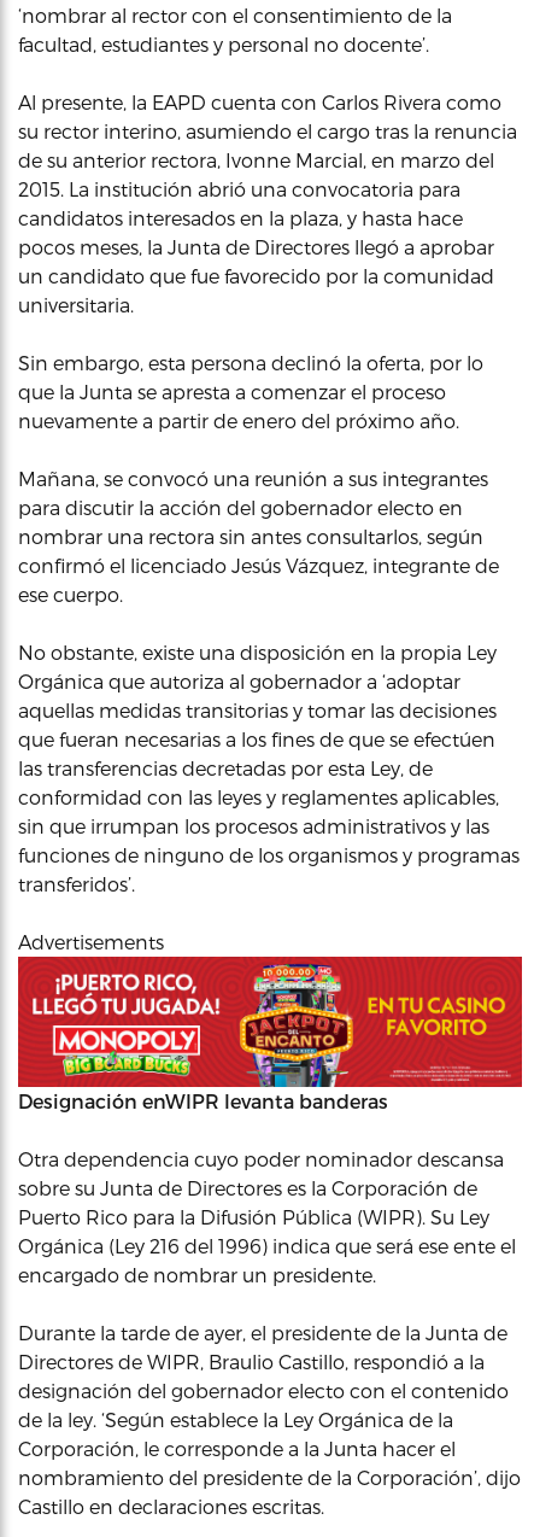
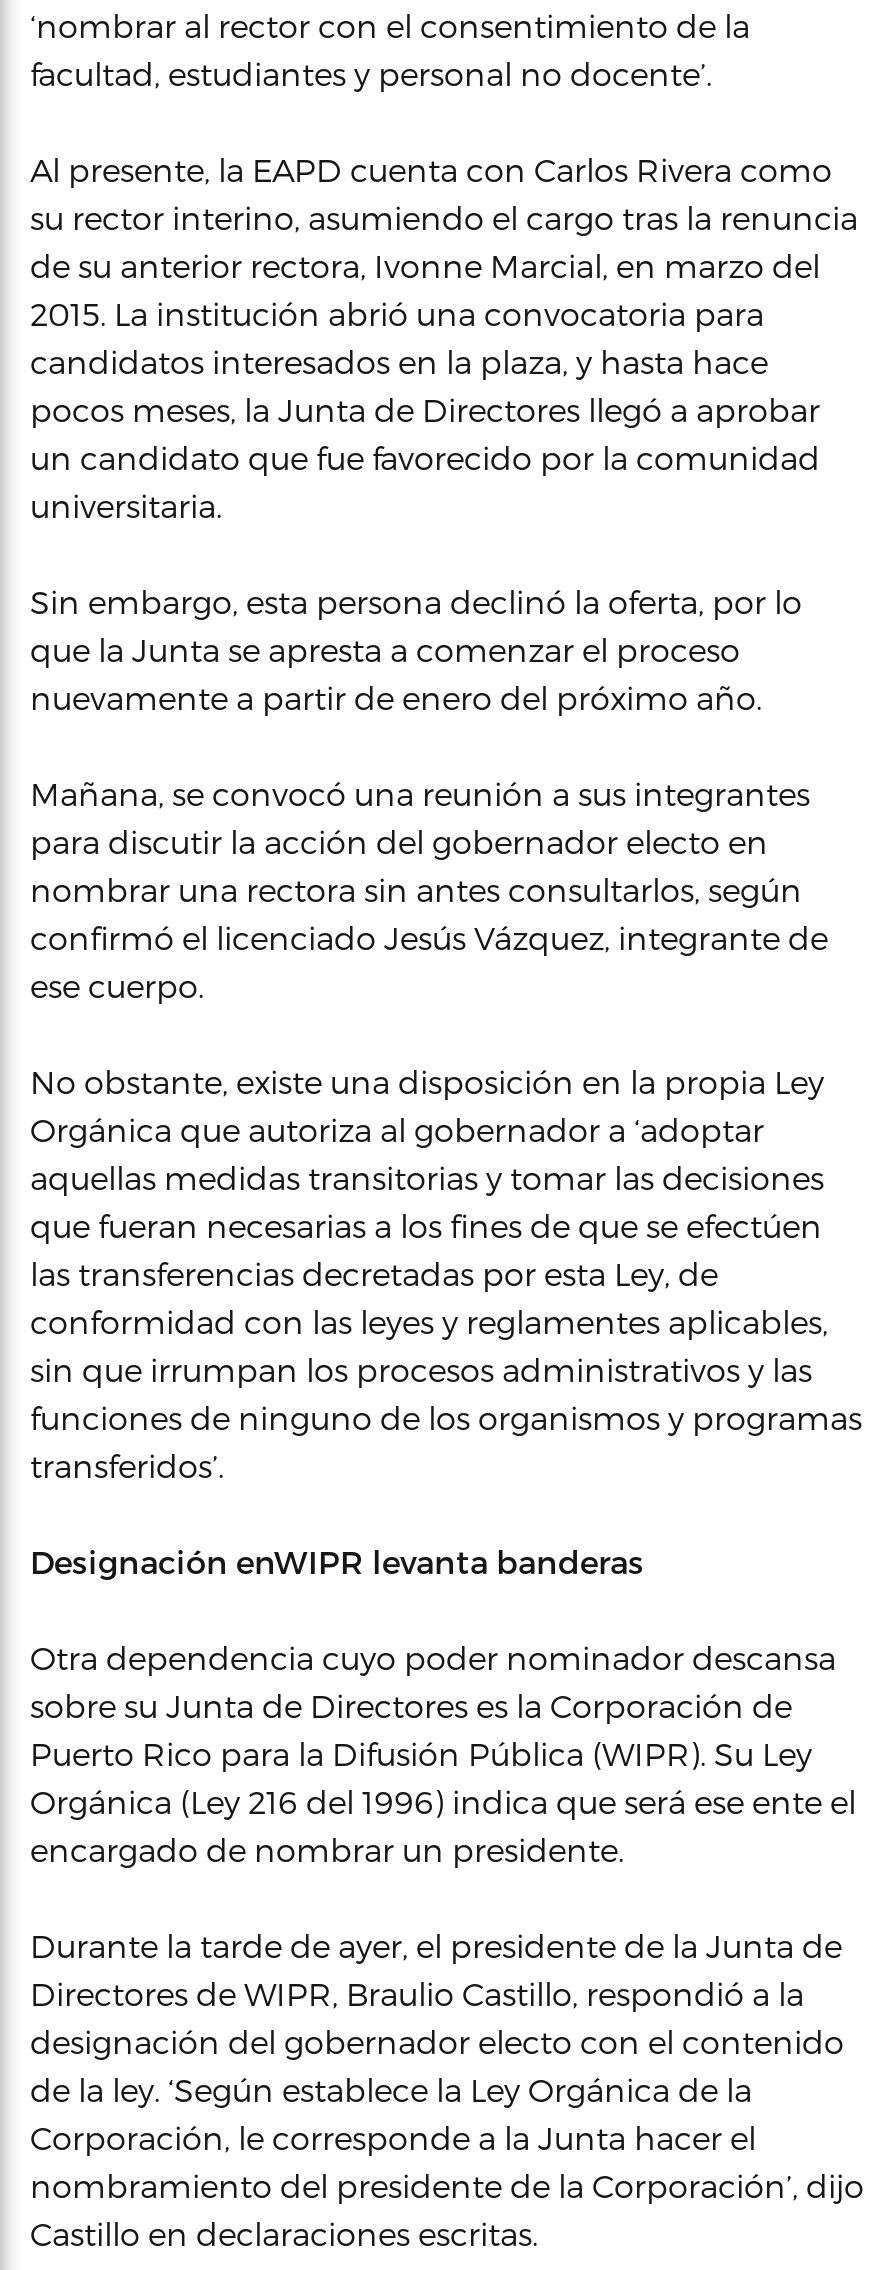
[18,930,164,953] Advertisements -> none
[17,955,523,1088] [image] -> none

